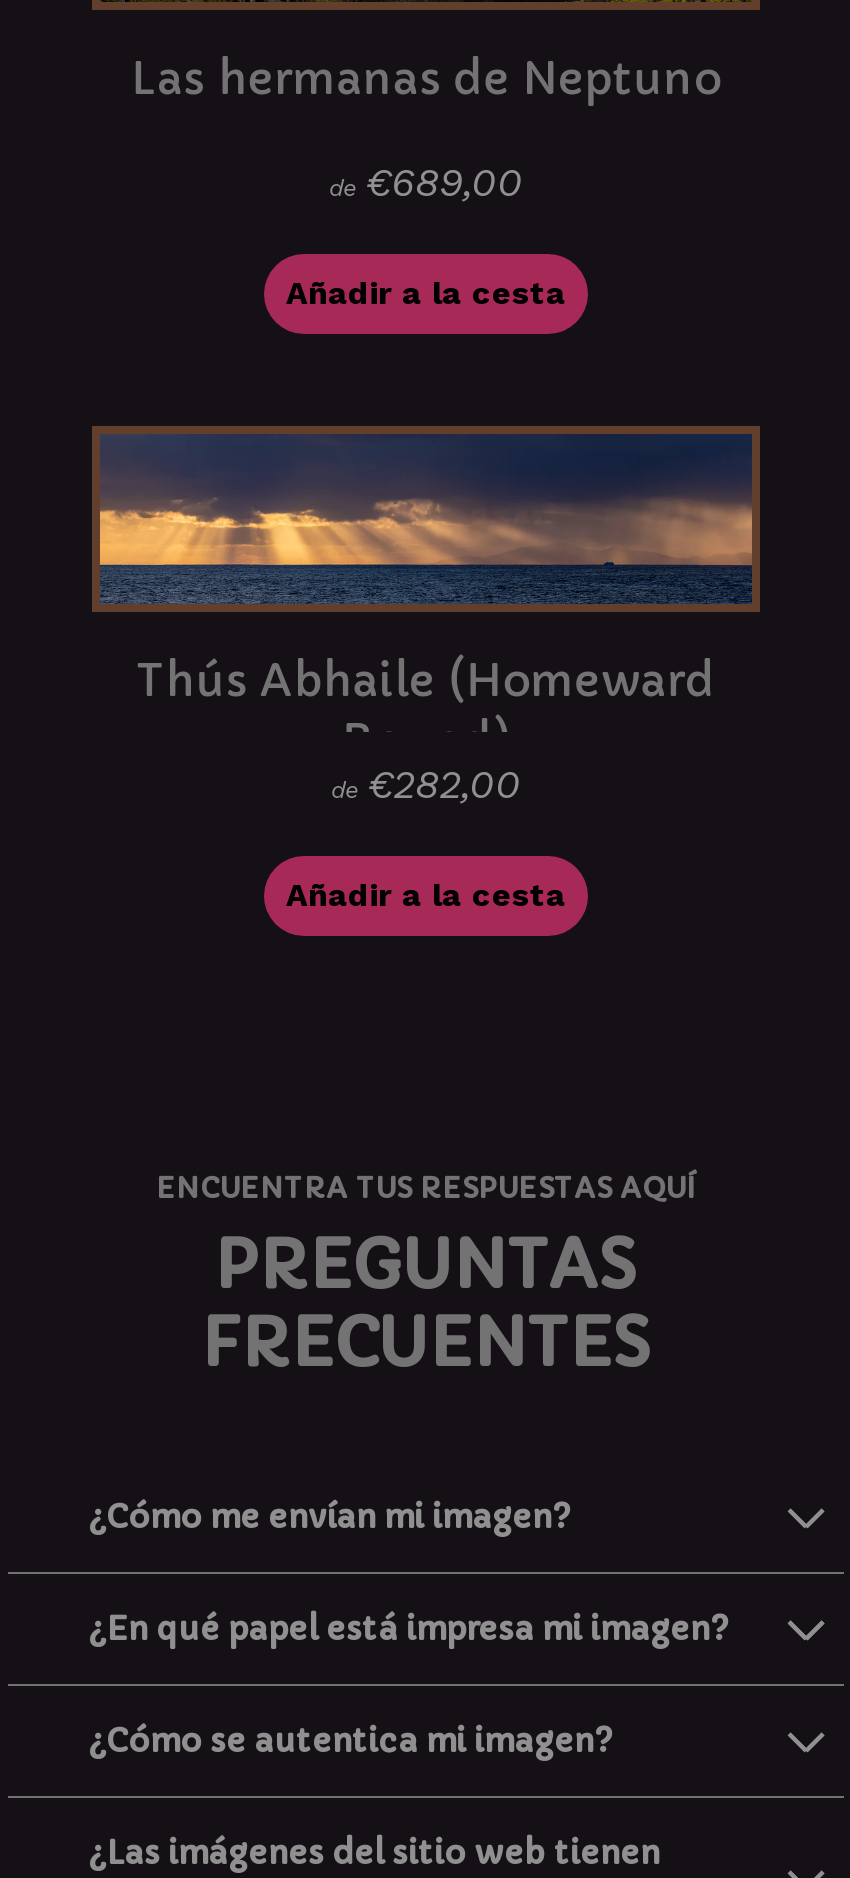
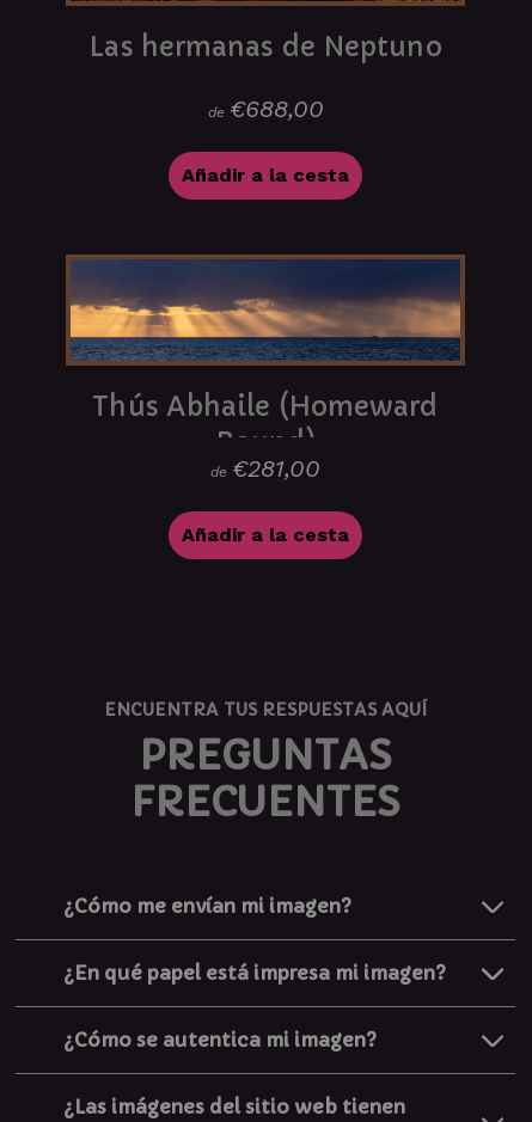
[329,158,523,206] de €689,00 -> [207,94,323,123] de €688,00
[331,761,521,809] de €282,00 -> [210,454,320,483] de €281,00

